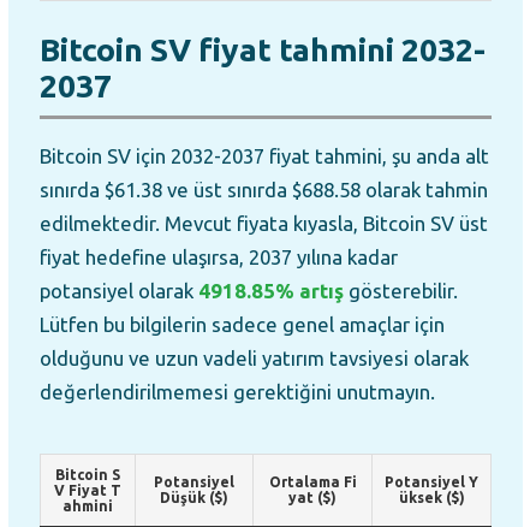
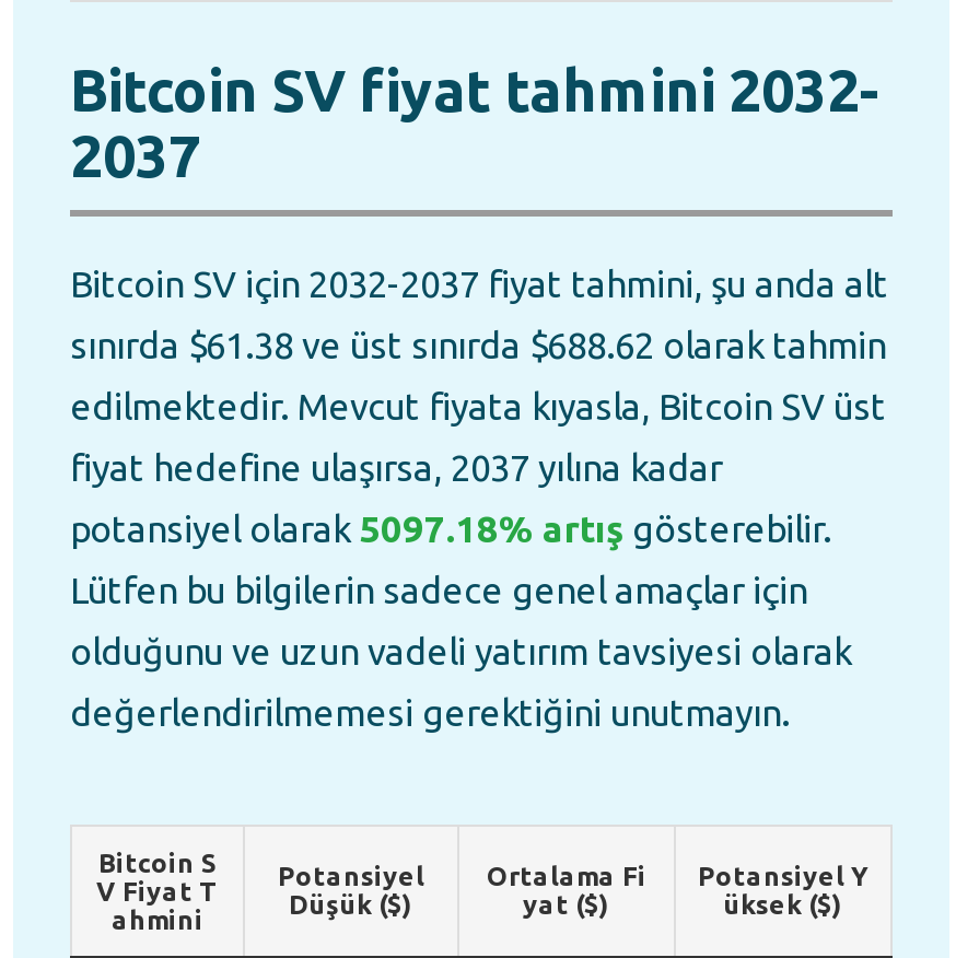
[40,178,488,201] sınırda $61.38 ve üst sınırda $688.58 olarak tahmin -> [70,323,886,365] sınırda $61.38 ve üst sınırda $688.62 olarak tahmin
[40,279,458,302] potansiyel olarak 4918.85% artış gösterebilir. -> [70,507,831,549] potansiyel olarak 5097.18% artış gösterebilir.

